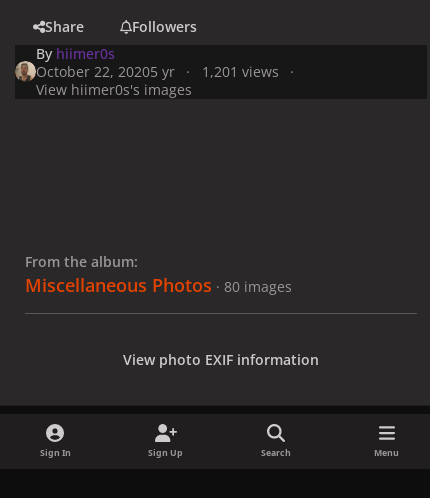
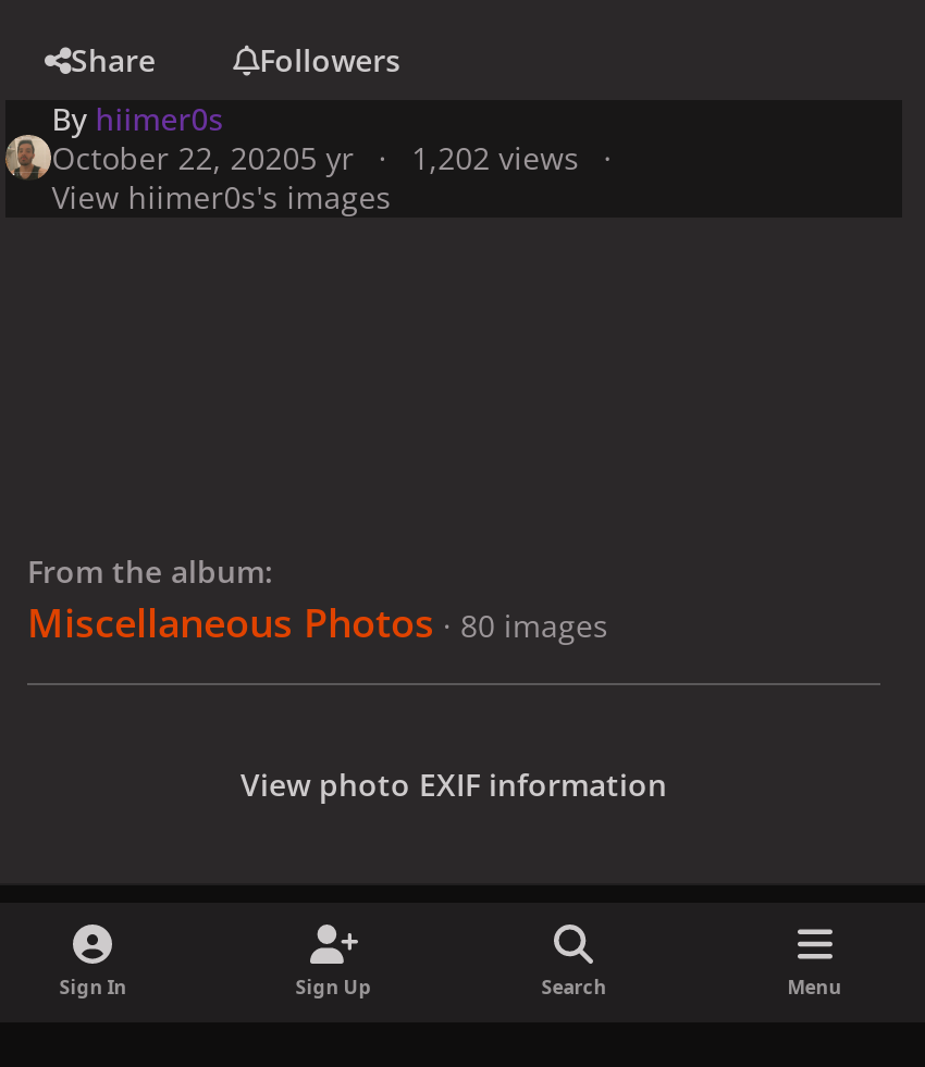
[36,61,279,80] October 22, 20205 yr 1,201 views -> [52,136,579,177] October 22, 20205 yr 1,202 views

